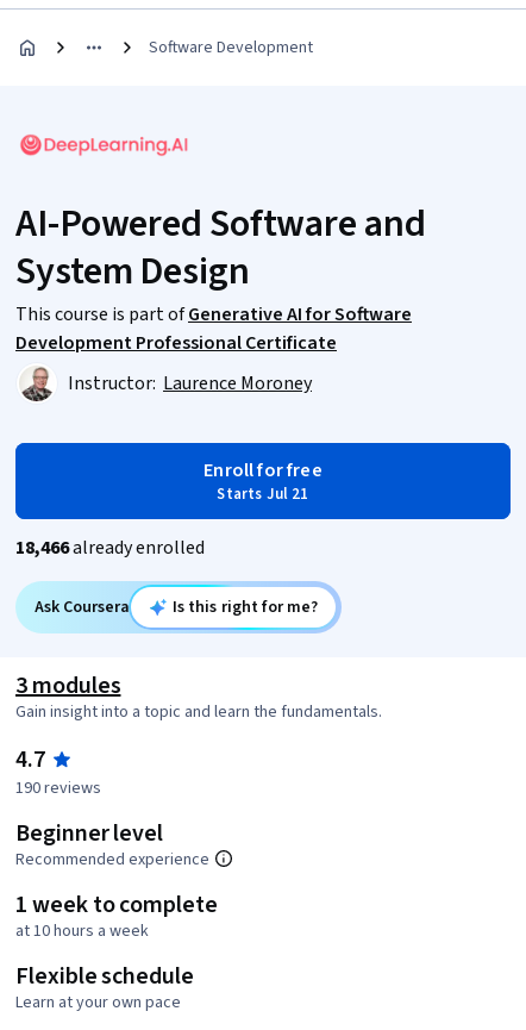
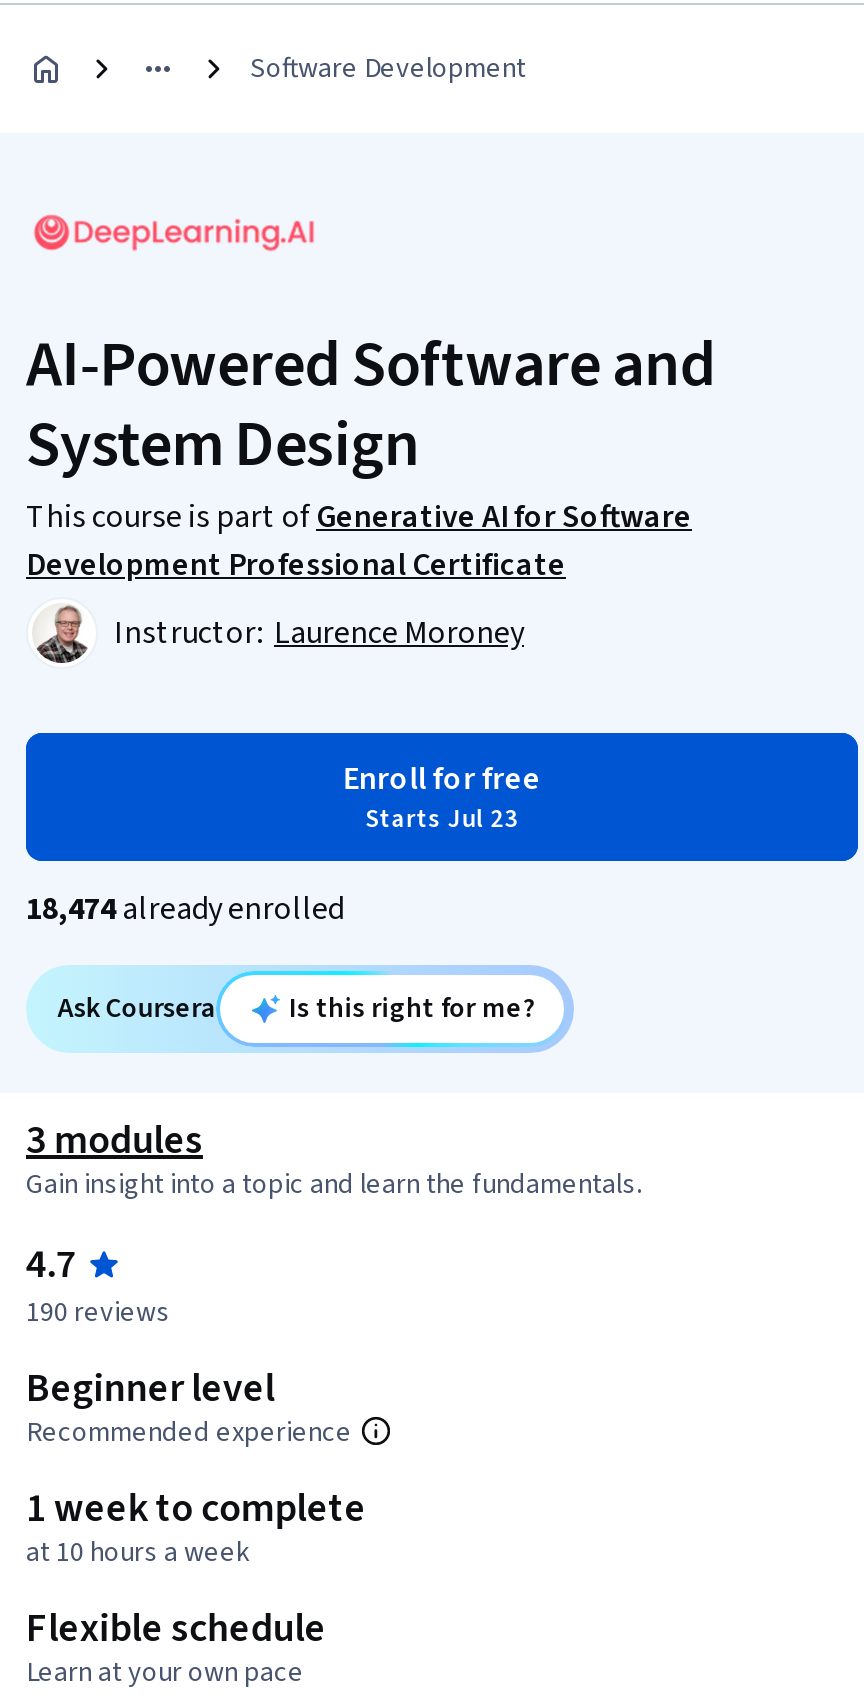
[217,483,309,505] Starts Jul 21 -> [365,801,519,837] Starts Jul 23
[15,535,205,561] 18,466already enrolled -> [26,887,344,931] 18,474already enrolled

